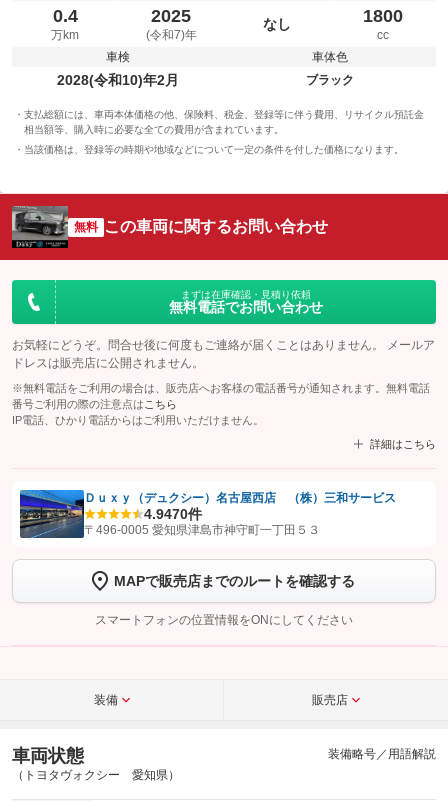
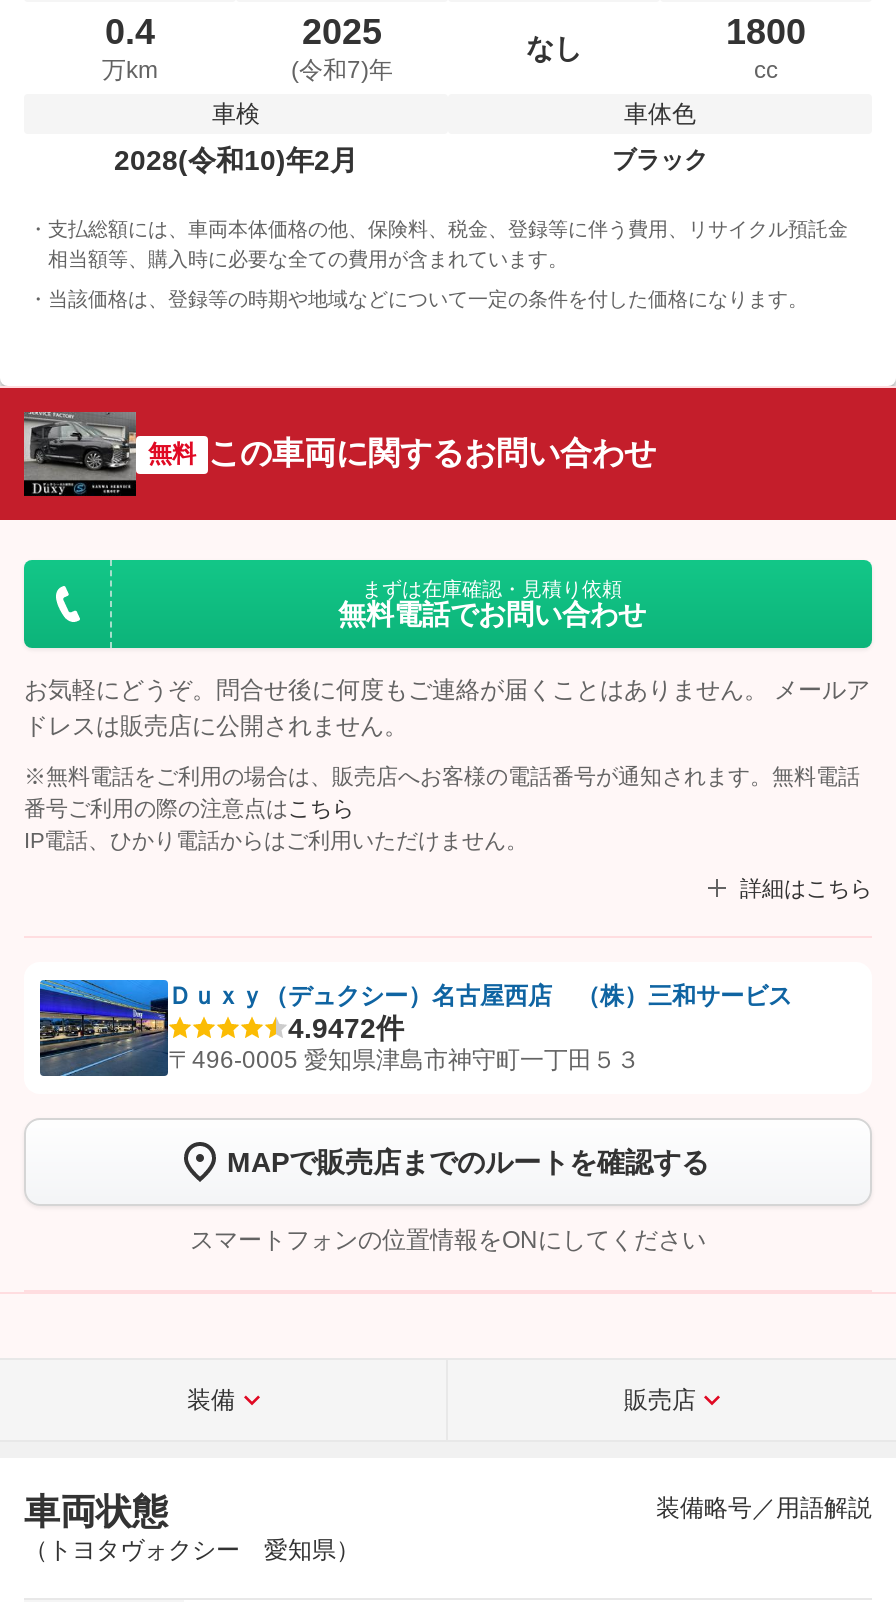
[144,506,202,522] 4.9470件 -> [288,1012,404,1044] 4.9472件

